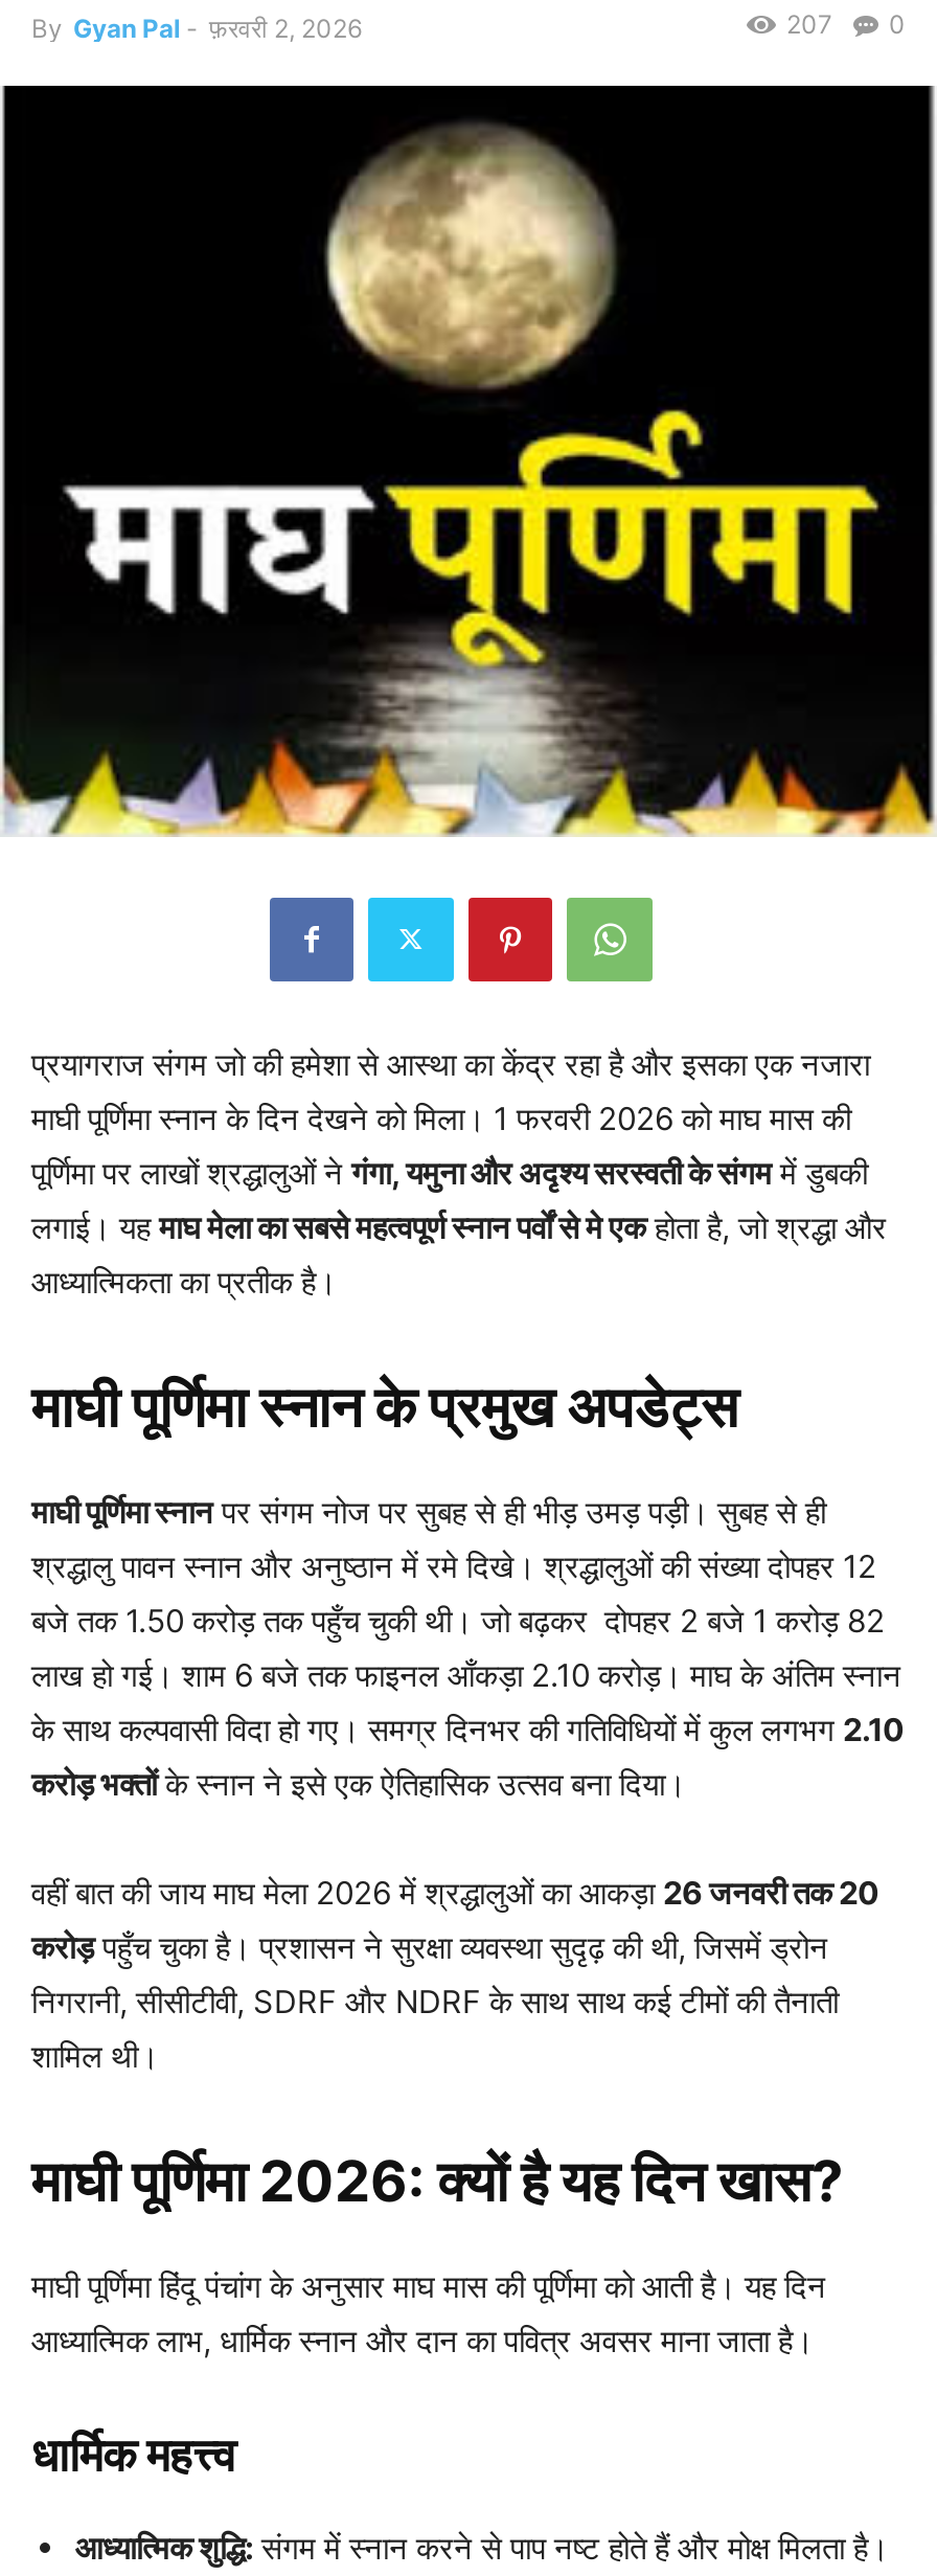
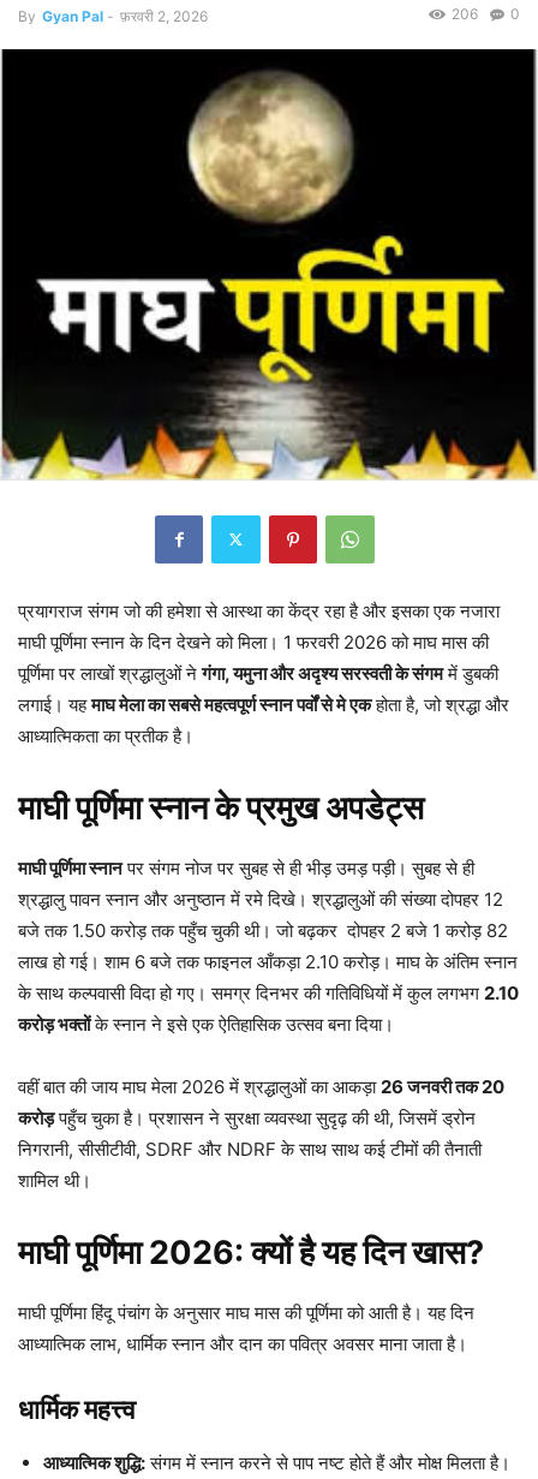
[786,8,906,40] 207 0 -> [452,5,520,23] 206 0

